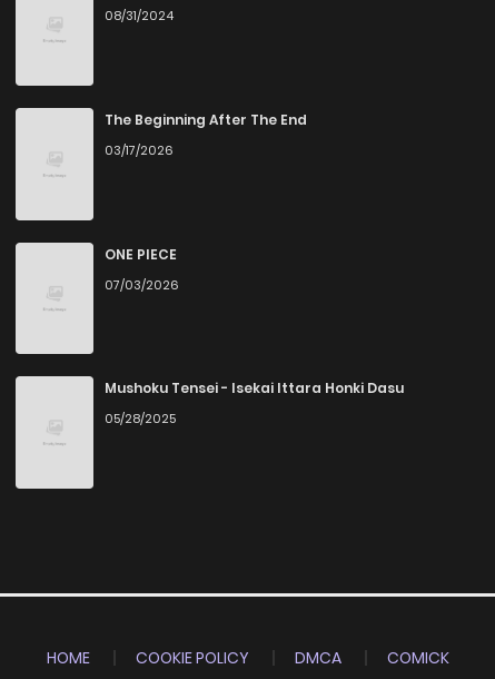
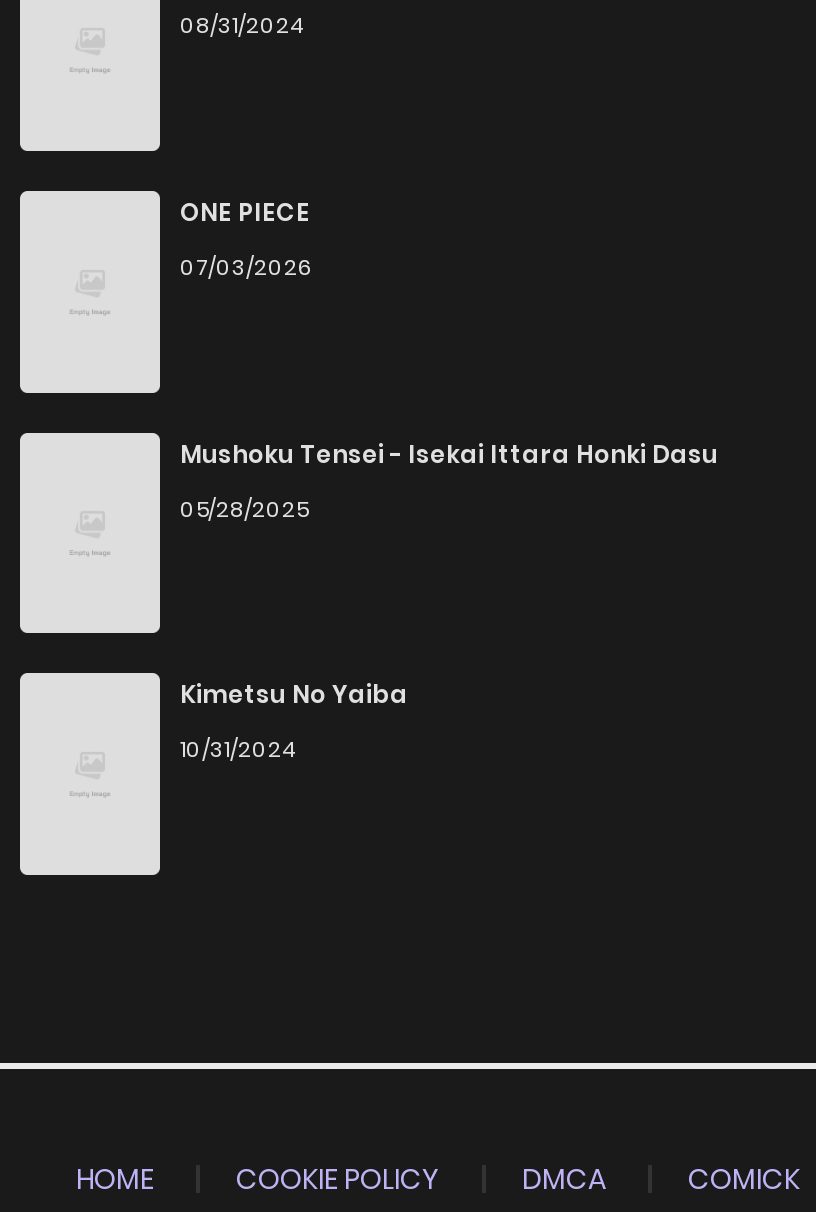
[105,110,307,159] The Beginning After The End | 03/17/2026 -> none
moved [105,245,404,428] -> [180,195,718,524]: ONE PIECE | 07/03/2026 | Mushoku Tensei - Isekai Ittara Honki Dasu | 05/28/2025
none -> [180,678,408,766] Kimetsu No Yaiba | 10/31/2024

